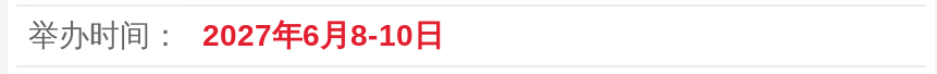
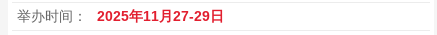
[28,18,444,53] 举办时间： 2027年6月8-10日 -> [17,8,224,24] 举办时间： 2025年11月27-29日

